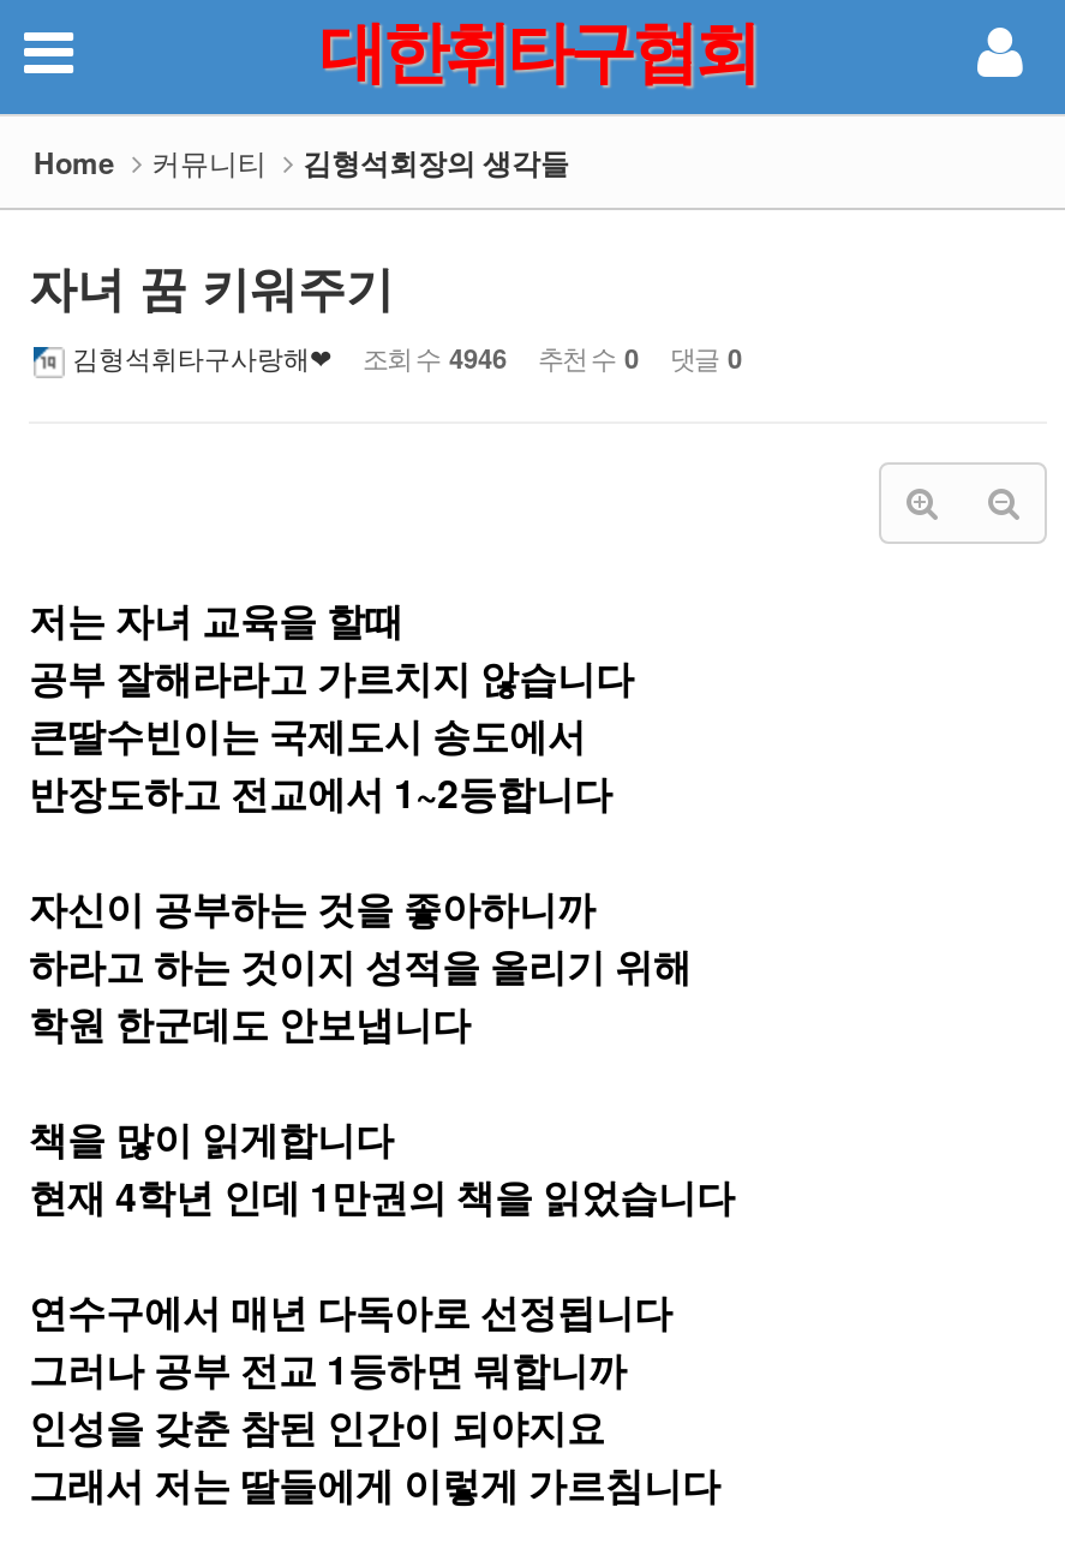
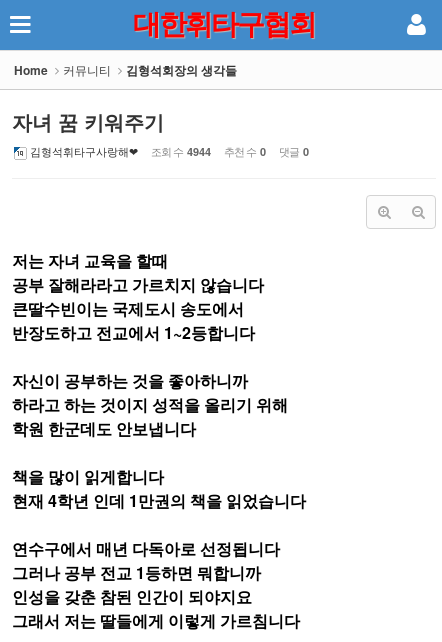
[363,337,507,376] 조회 수 4946 -> [151,143,211,159] 조회 수 4944

